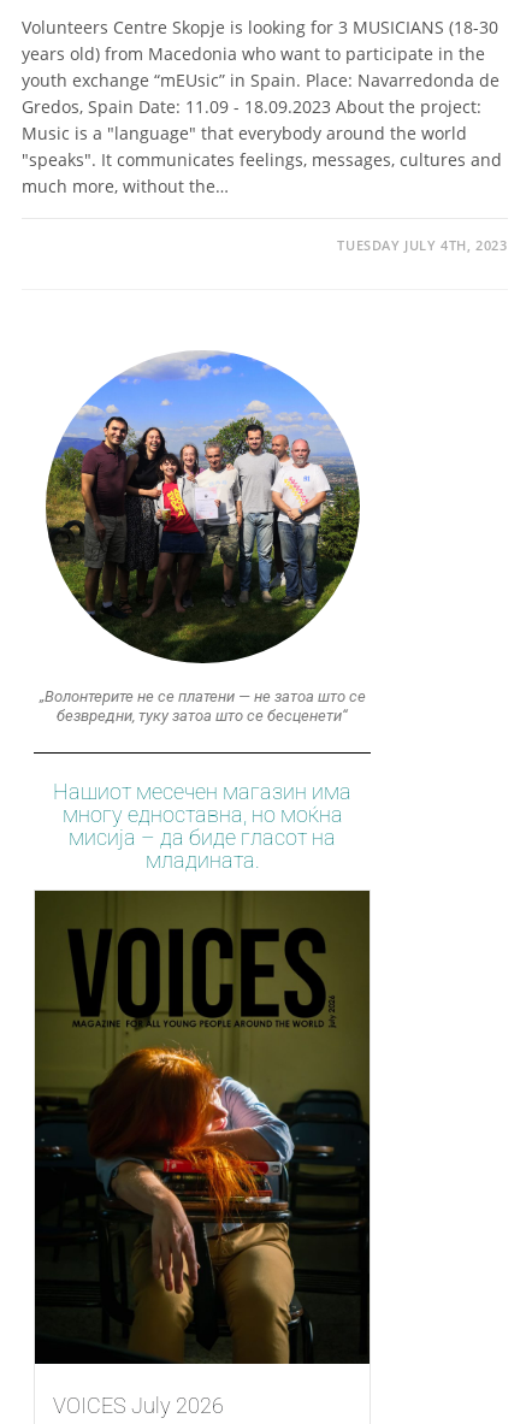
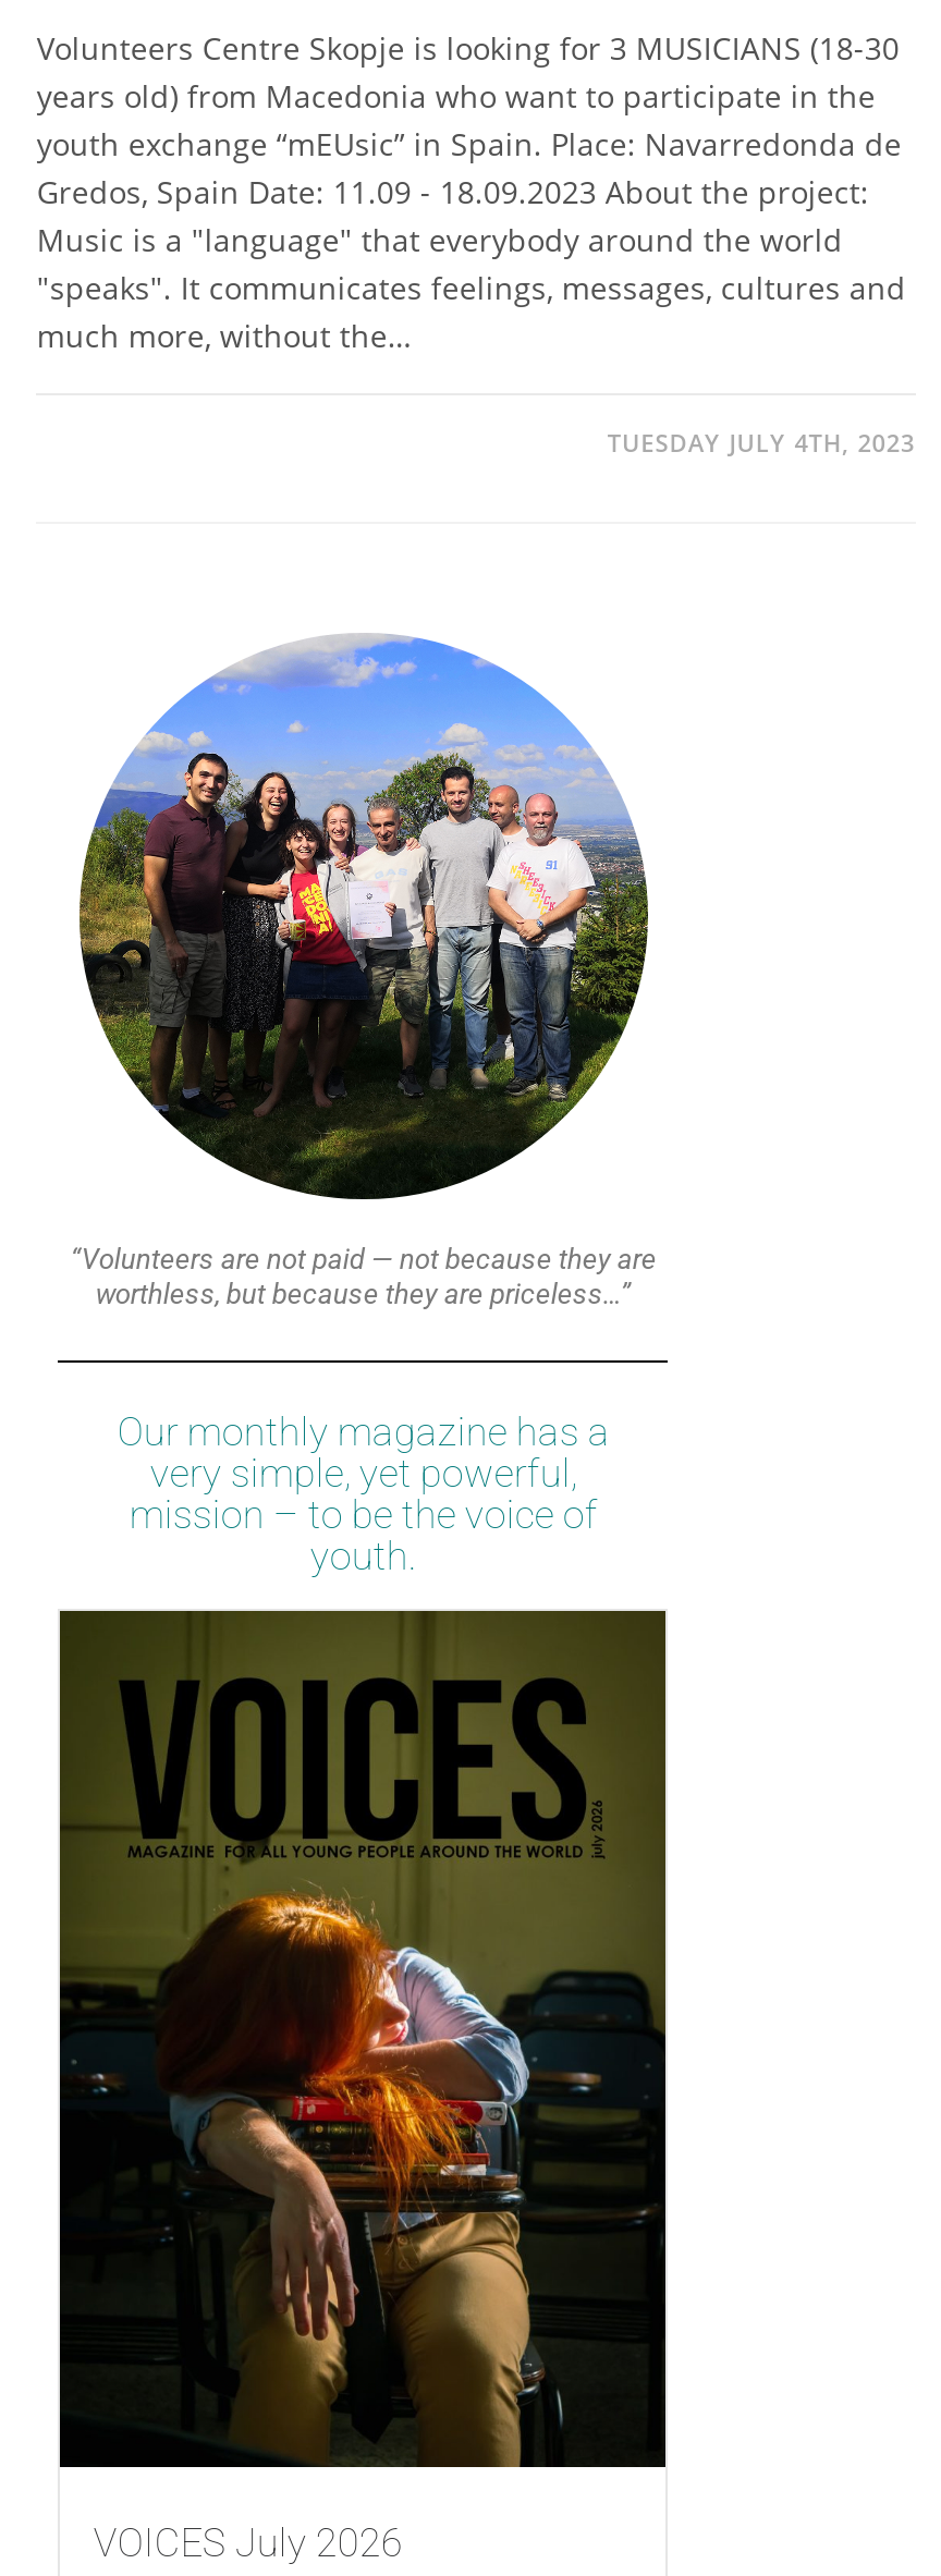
[40,687,366,725] „Волонтерите не се платени — не затоа што се | безвредни, туку затоа што се бесценети“ -> [71,1244,657,1311] “Volunteers are not paid — not because they are | worthless, but because they are priceless…”
[53,779,352,873] Нашиот месечен магазин има | многу едноставна, но моќна | мисија – да биде гласот на | младината. -> [117,1409,610,1579] Our monthly magazine has a | very simple, yet powerful, | mission – to be the voice of | youth.

